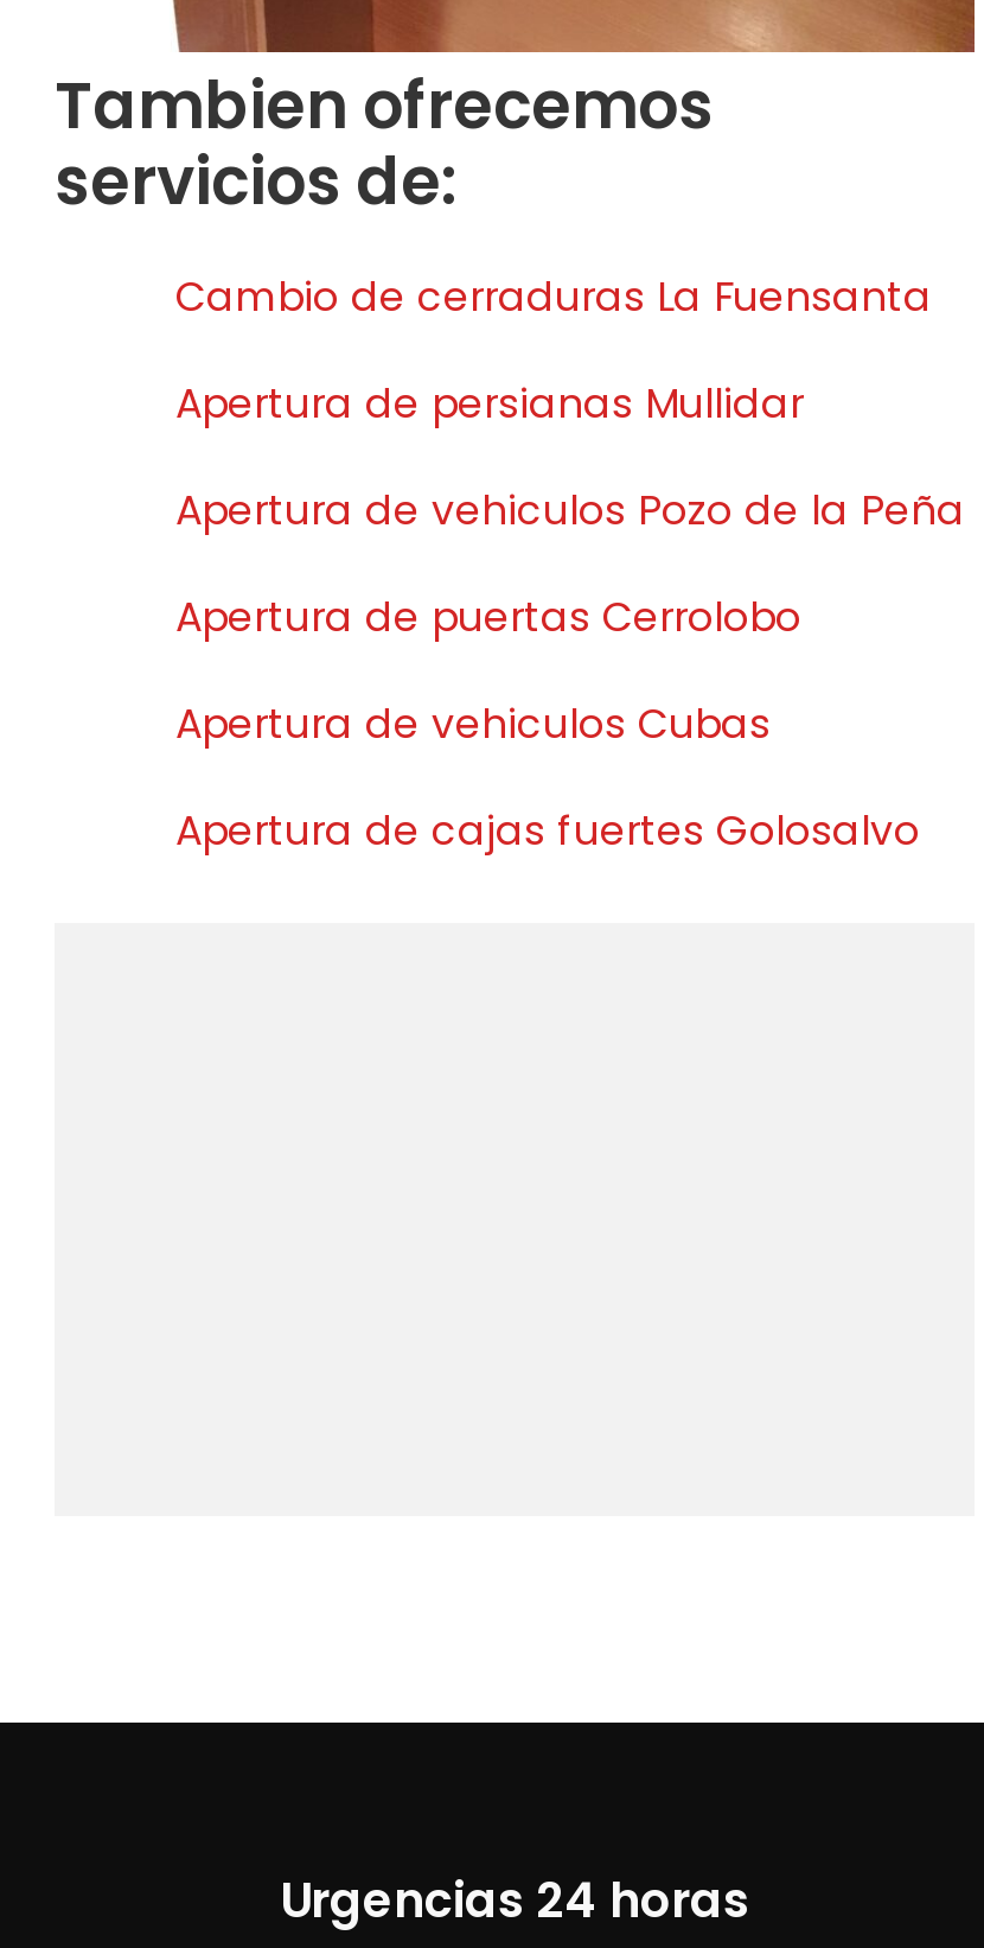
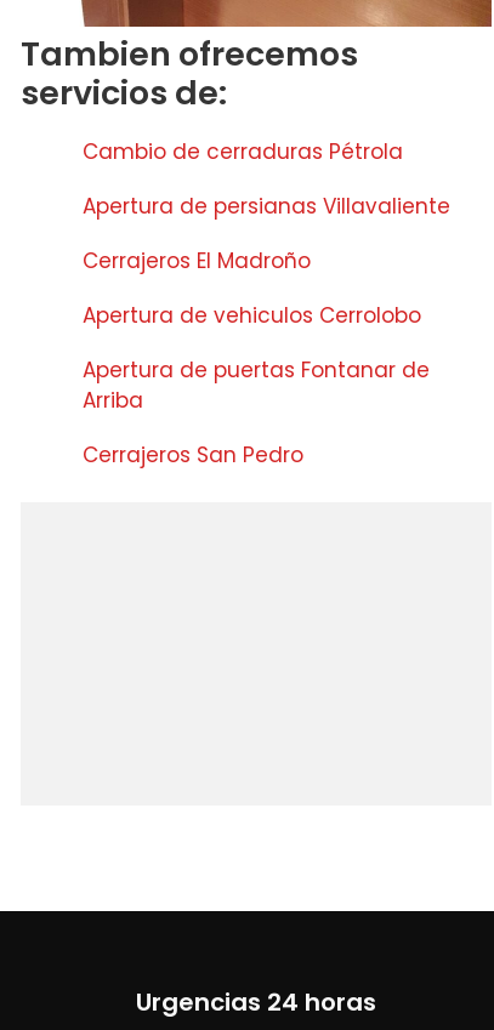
[175,268,932,325] Cambio de cerraduras La Fuensanta -> [83,137,403,166] Cambio de cerraduras Pétrola
[175,375,804,432] Apertura de persianas Mullidar -> [83,192,450,221] Apertura de persianas Villavaliente
[175,482,965,539] Apertura de vehiculos Pozo de la Peña -> [83,246,311,276] Cerrajeros El Madroño
[175,589,801,646] Apertura de puertas Cerrolobo -> [83,301,421,330] Apertura de vehiculos Cerrolobo
[175,695,771,752] Apertura de vehiculos Cubas -> [83,356,430,415] Apertura de puertas Fontanar de | Arriba
[175,802,920,859] Apertura de cajas fuertes Golosalvo -> [83,441,303,470] Cerrajeros San Pedro

